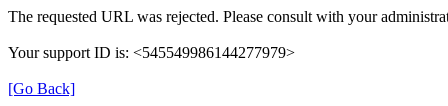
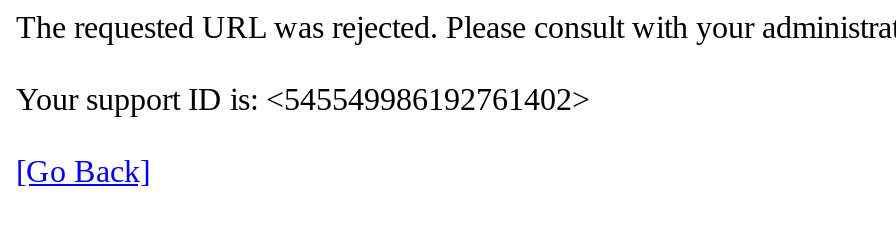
[8,44,295,61] Your support ID is: <545549986144277979> -> [16,82,590,116] Your support ID is: <545549986192761402>

